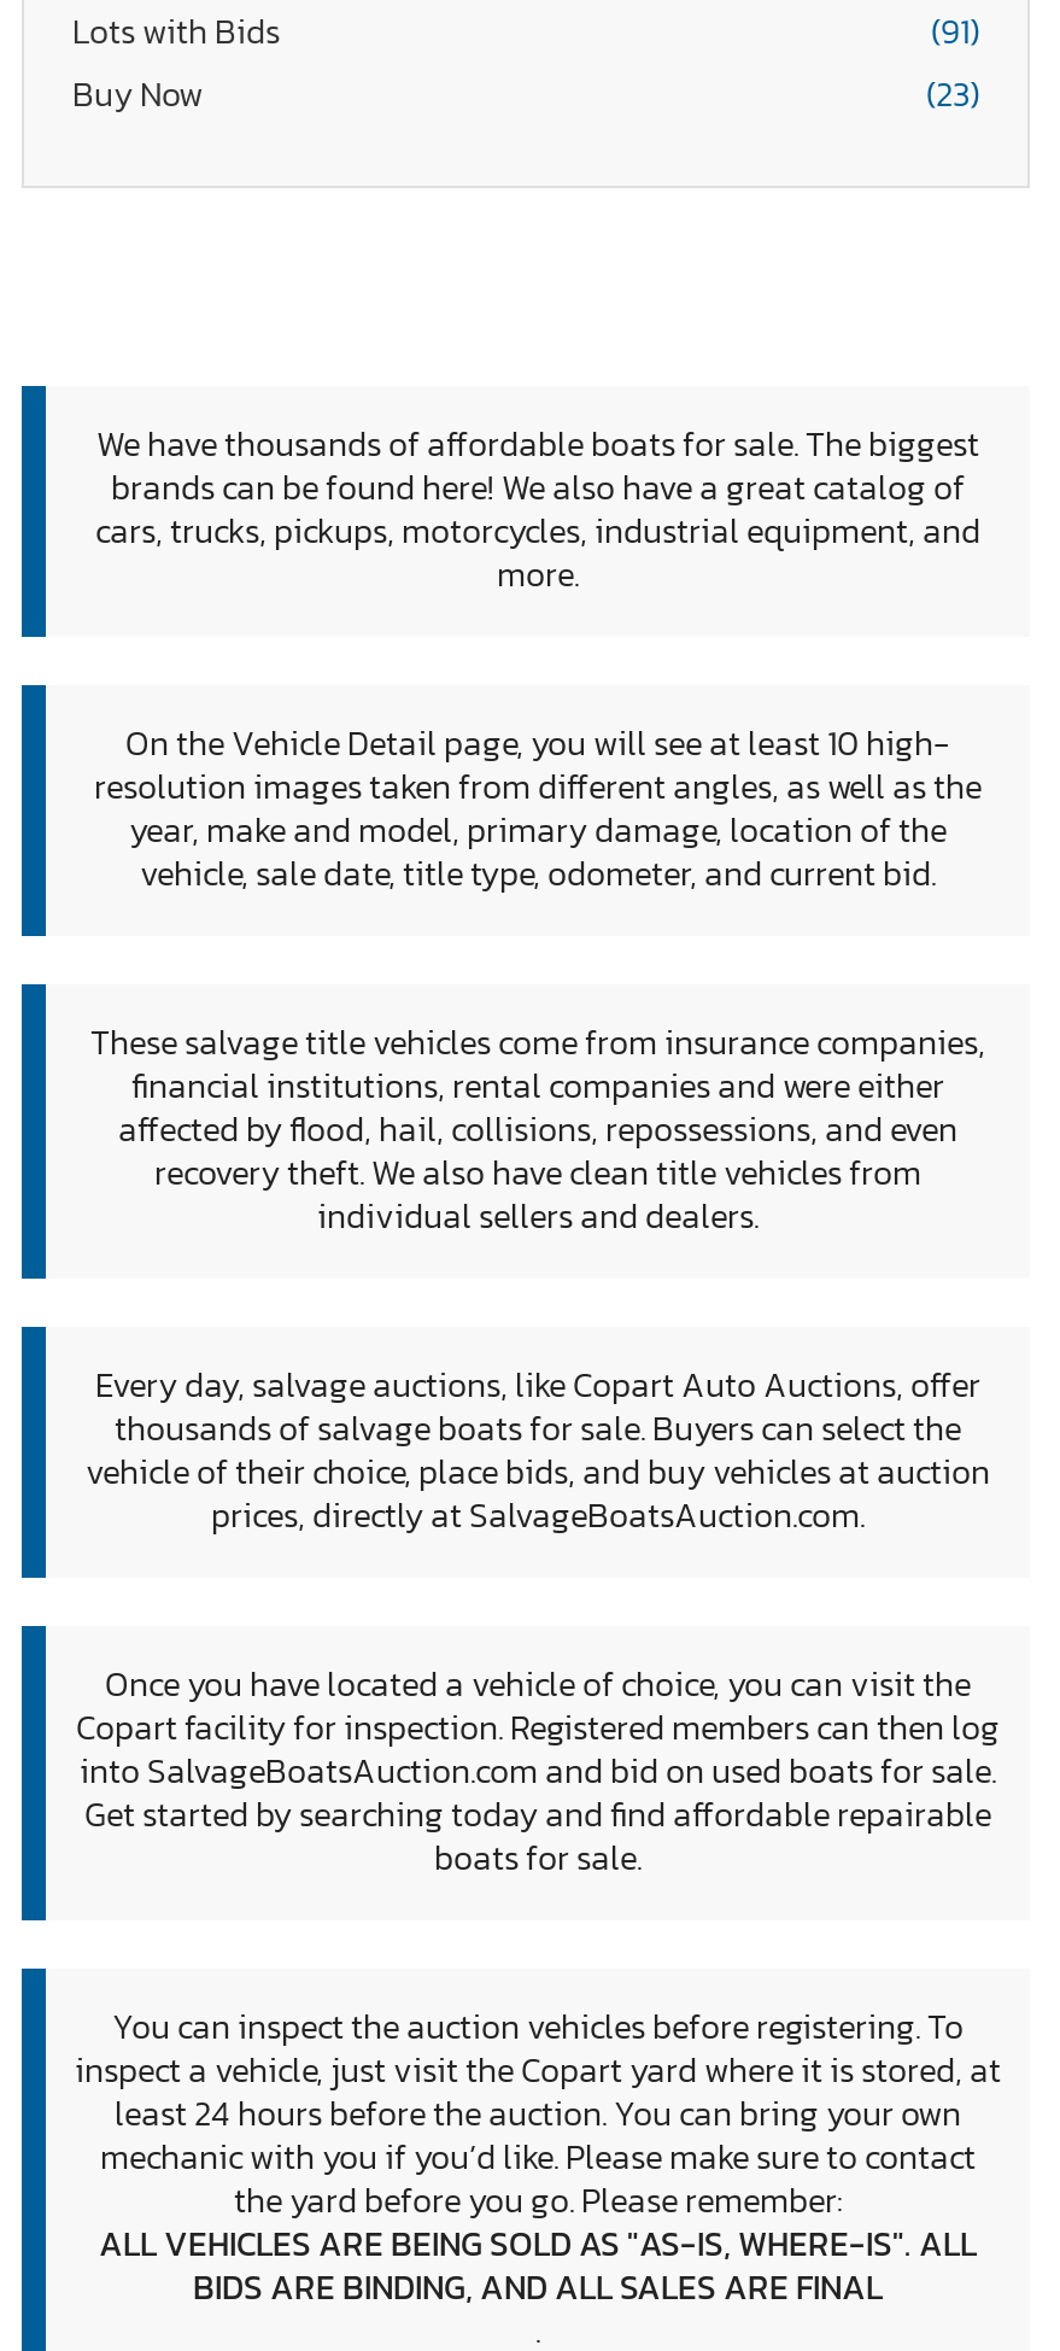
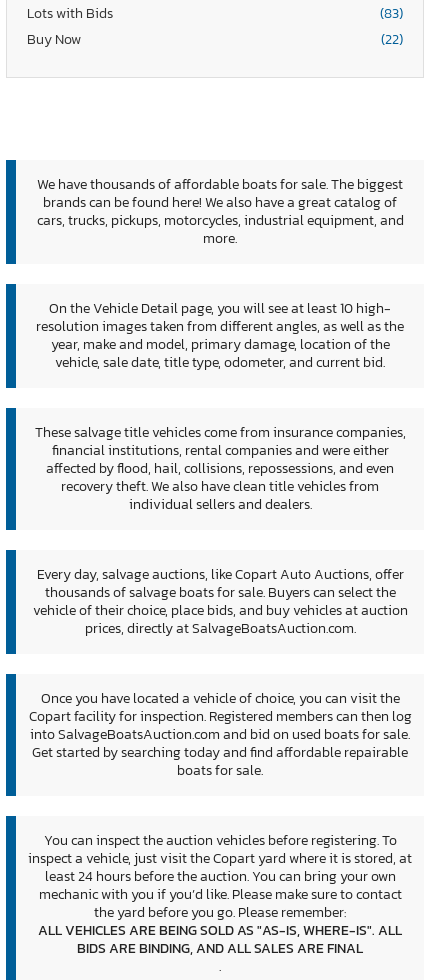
[931,6,979,57] (91) -> [380,2,403,23] (83)
[926,69,979,119] (23) -> [381,28,403,49] (22)

